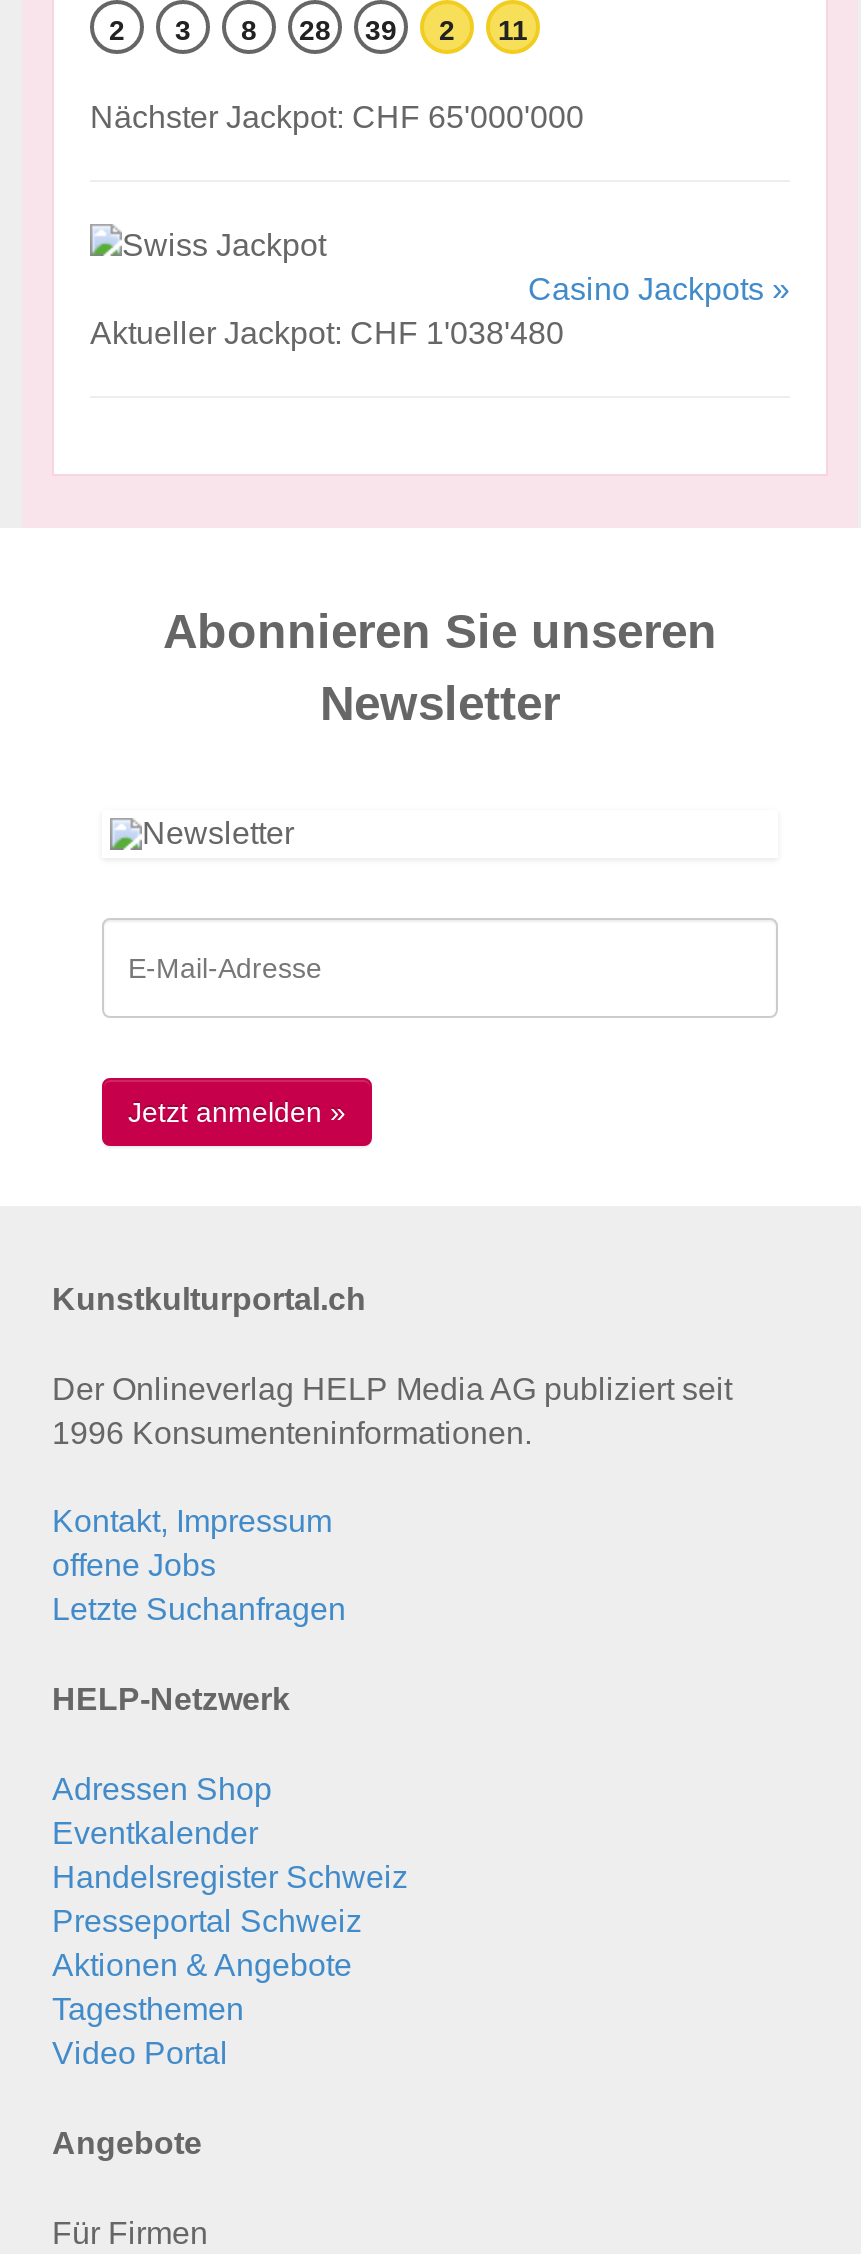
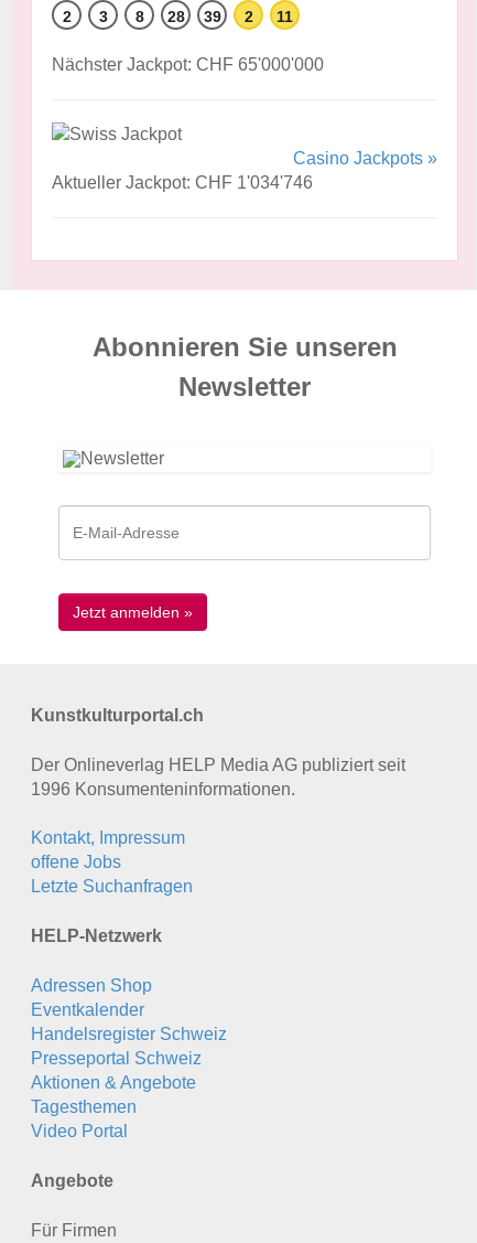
[90,315,564,349] Aktueller Jackpot: CHF 1'038'480 -> [52,174,313,192] Aktueller Jackpot: CHF 1'034'746

